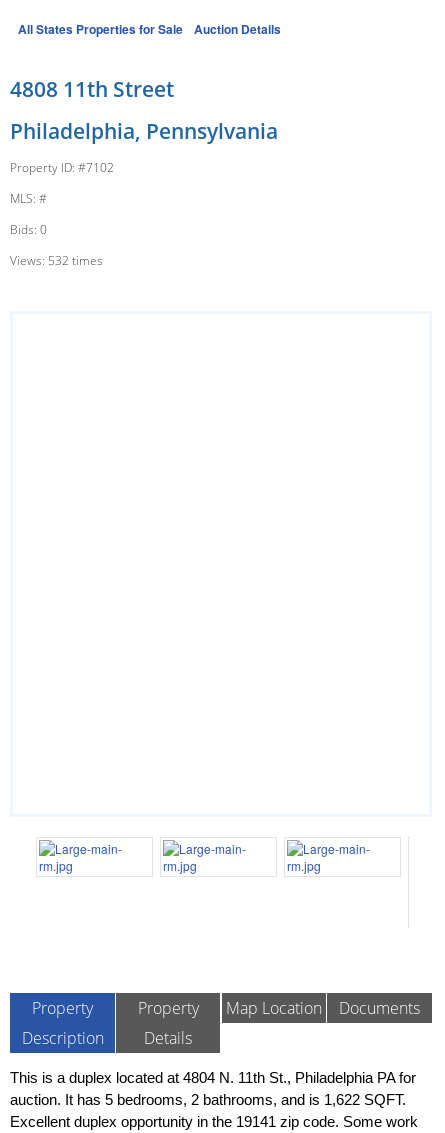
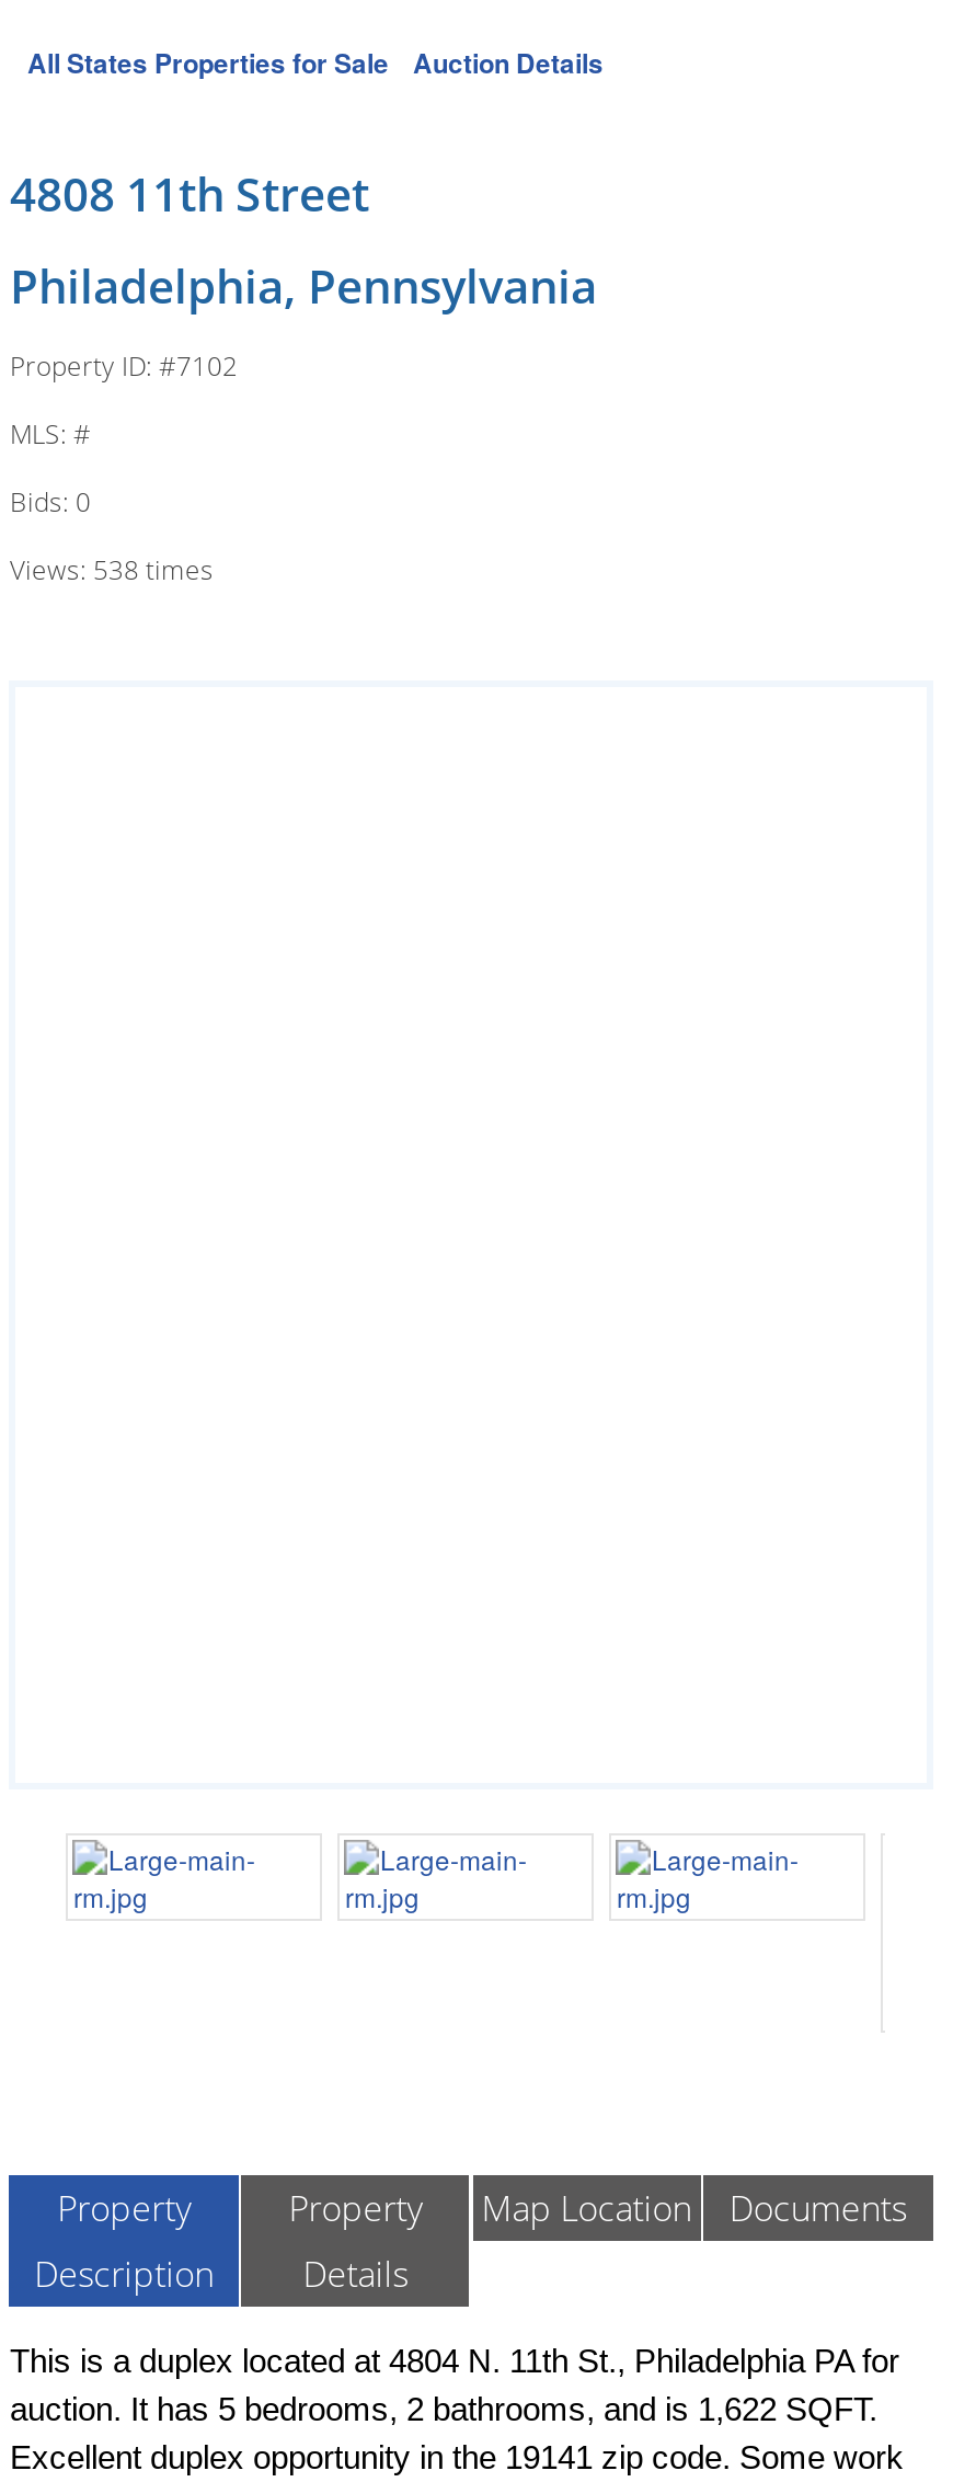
[10,252,103,269] Views: 532 times -> [10,552,213,589] Views: 538 times

